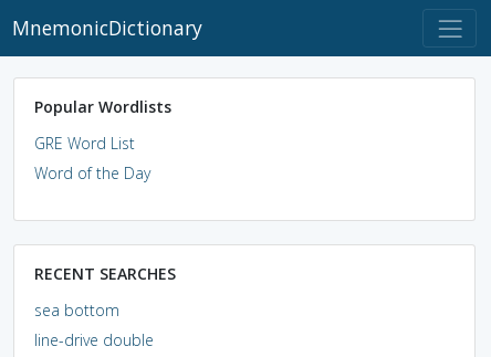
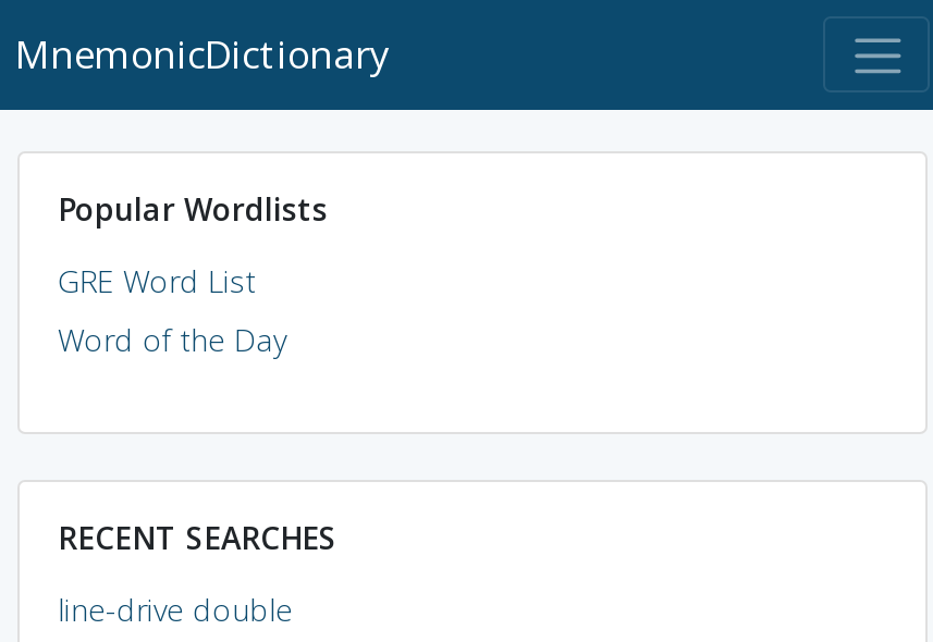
[34,299,119,320] sea bottom -> none

